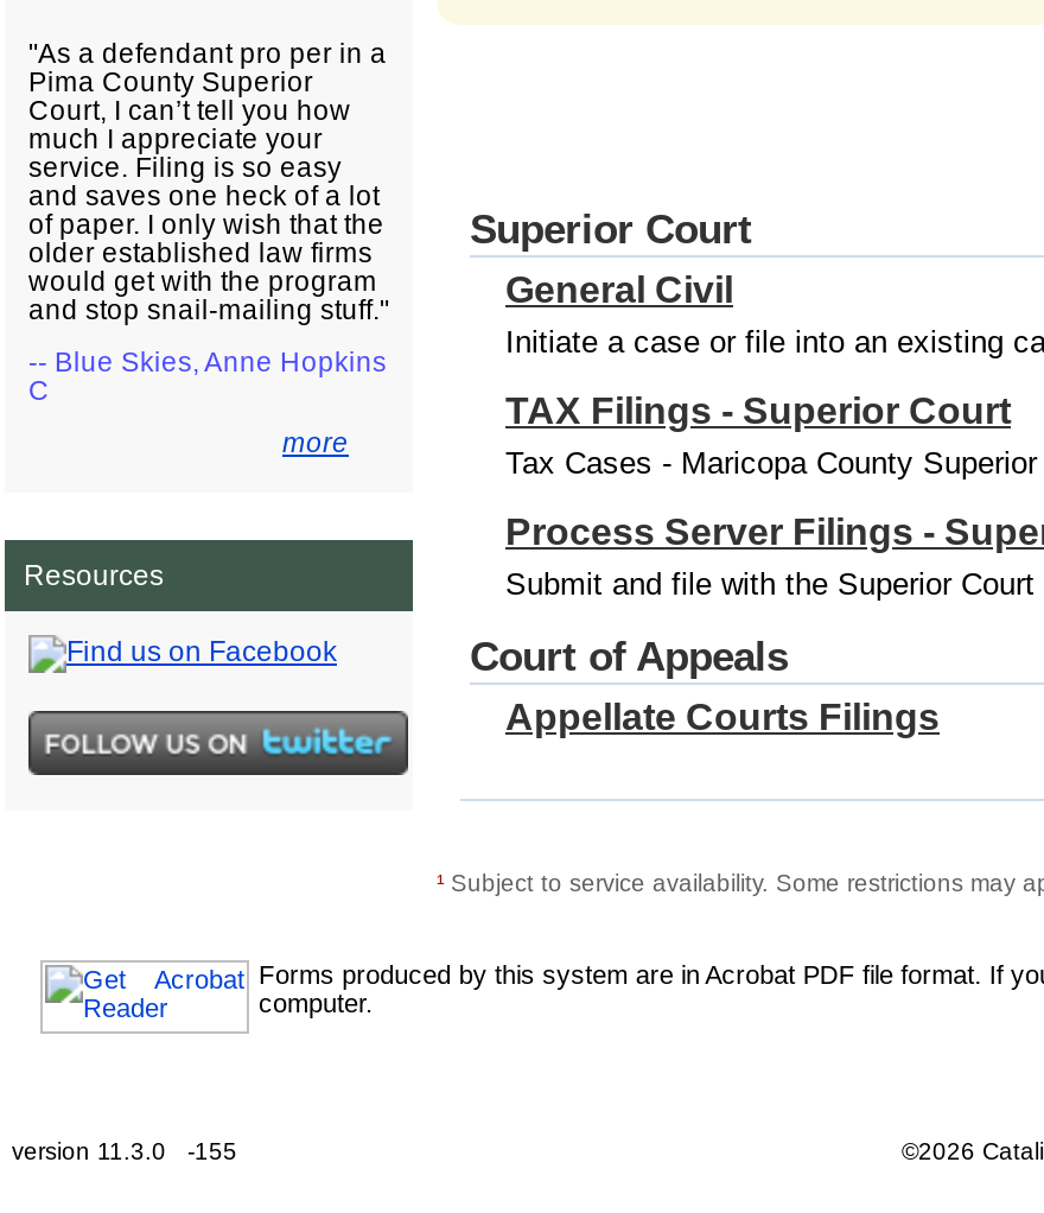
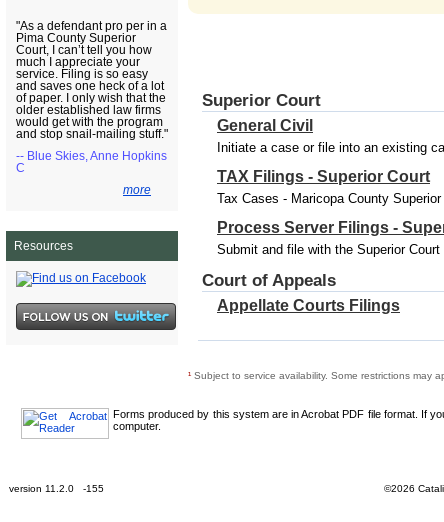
[12,1138,259,1164] version 11.3.0 -155 -> [9,483,113,494] version 11.2.0 -155

